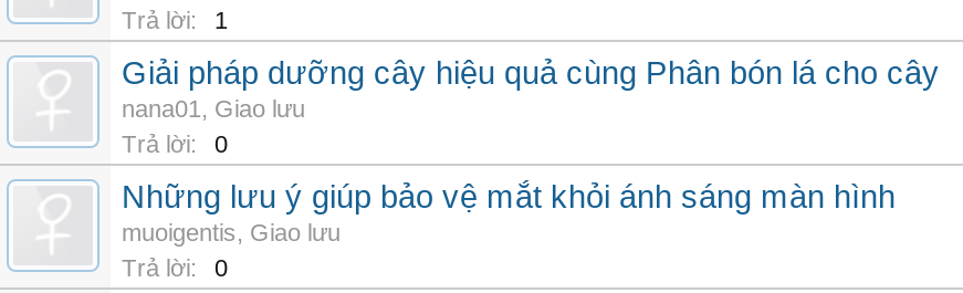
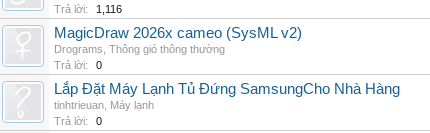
[122,7,228,33] Trả lời: 1 -> [54,3,122,15] Trả lời: 1,116
[122,55,940,122] Giải pháp dưỡng cây hiệu quả cùng Phân bón lá cho cây | nana01, Giao lưu -> [54,25,302,55] MagicDraw 2026x cameo (SysML v2) | Drograms, Thông gió thông thường
[122,179,896,245] Những lưu ý giúp bảo vệ mắt khỏi ánh sáng màn hình | muoigentis, Giao lưu -> [54,81,400,111] Lắp Đặt Máy Lạnh Tủ Đứng SamsungCho Nhà Hàng | tinhtrieuan, Máy lạnh

